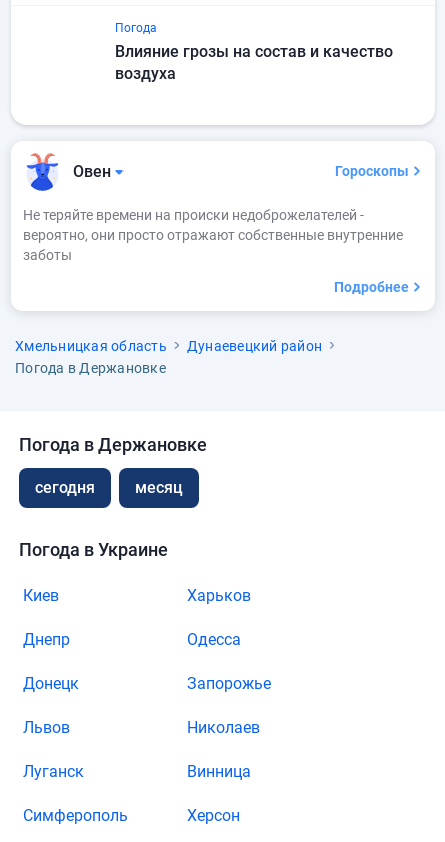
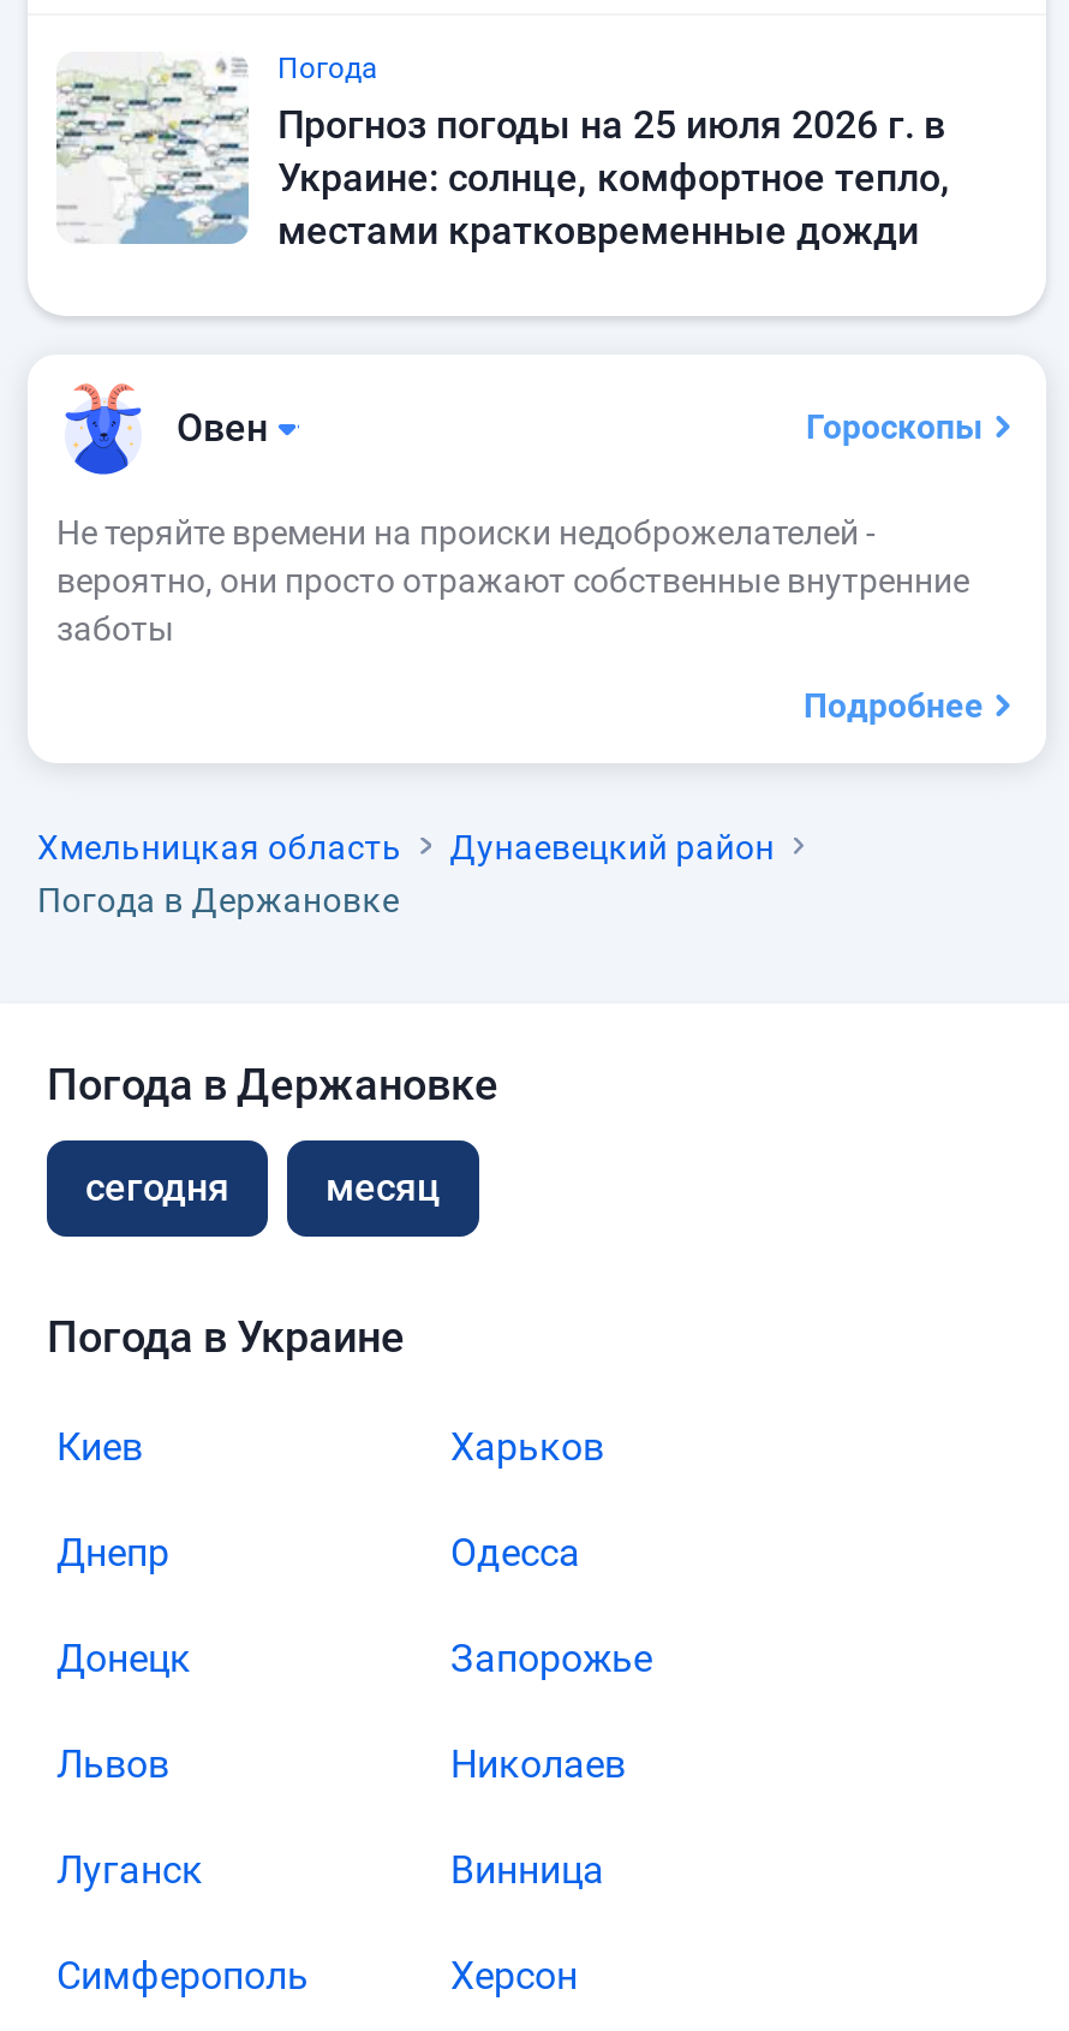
none -> [54,56,249,246] [image]
[115,42,393,83] Влияние грозы на состав и качество | воздуха -> [277,102,950,254] Прогноз погоды на 25 июля 2026 г. в | Украине: солнце, комфортное тепло, | местами кратковременные дожди

